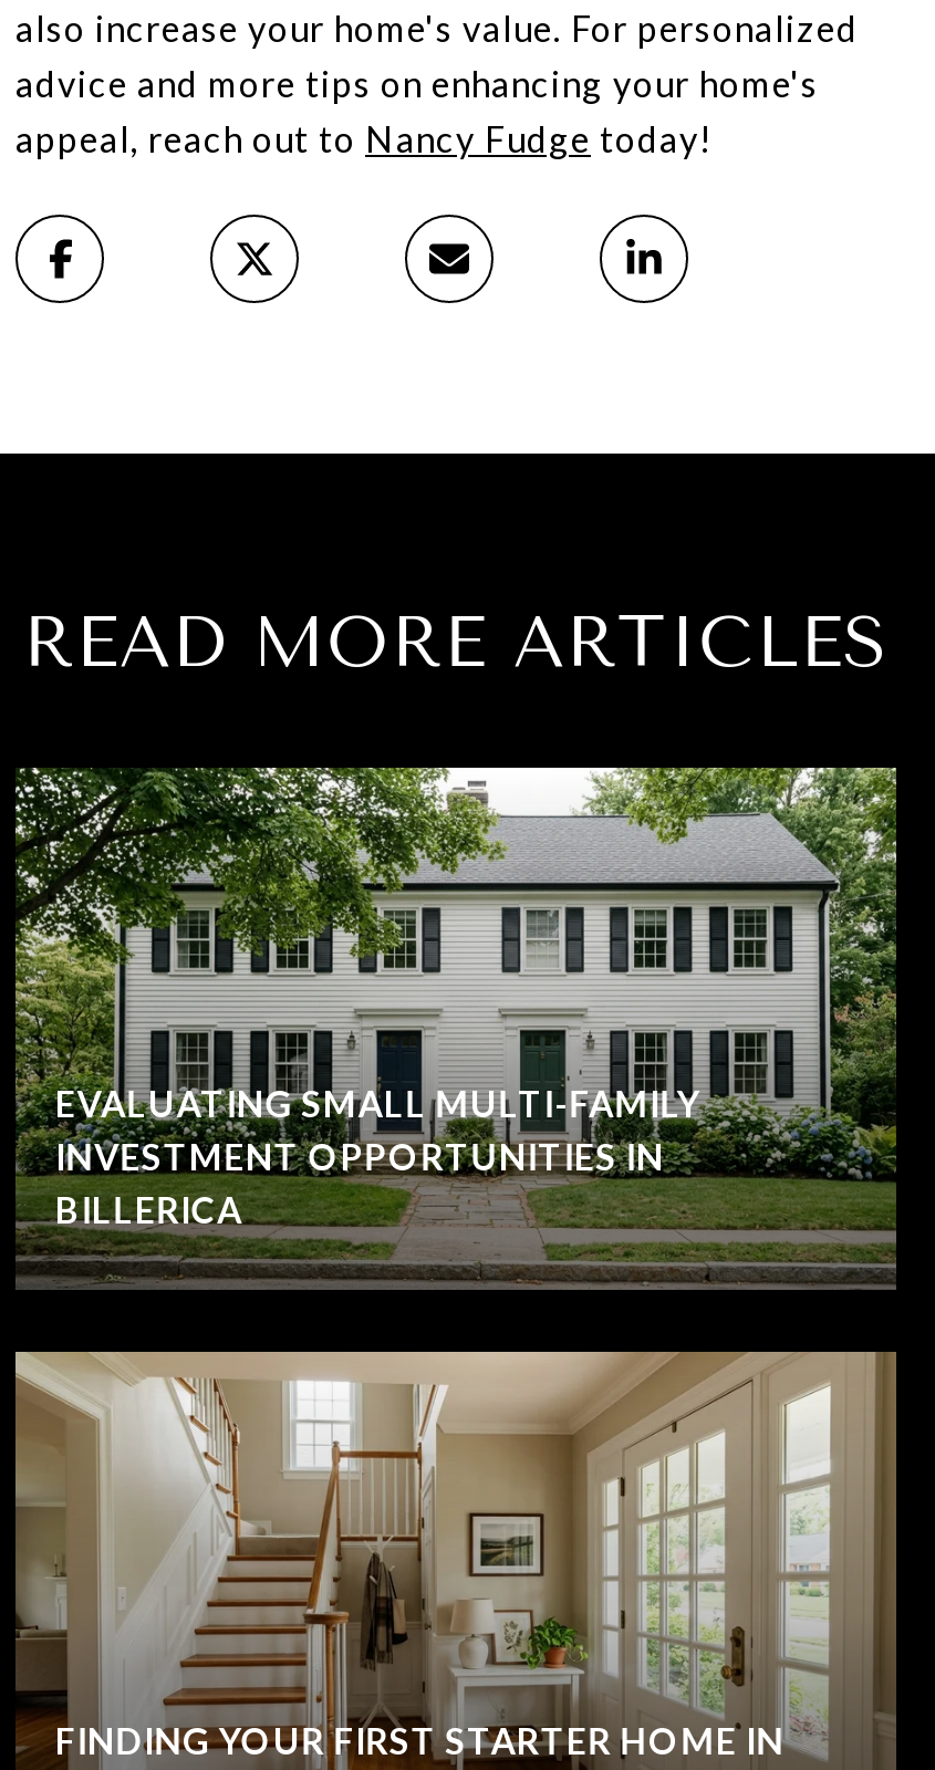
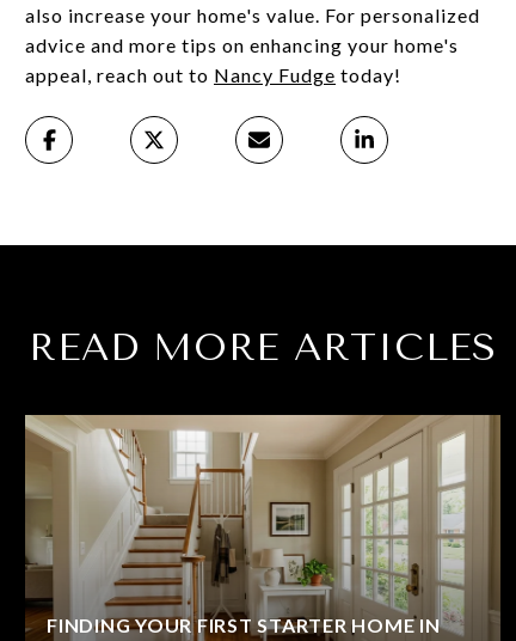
[15,766,896,1292] [image] | EVALUATING SMALL MULTI-FAMILY | INVESTMENT OPPORTUNITIES IN | BILLERICA -> none

